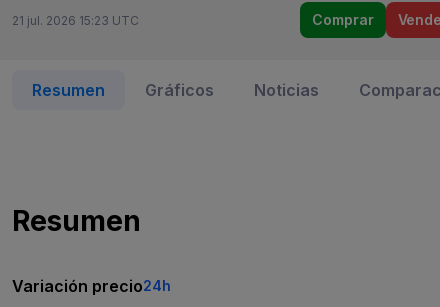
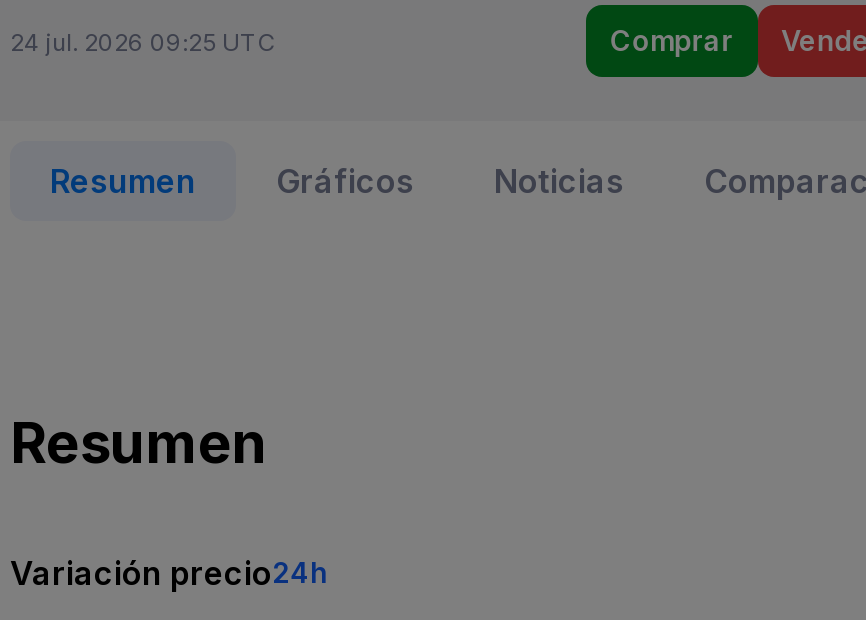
[12,13,139,28] 21 jul. 2026 15:23 UTC -> [10,28,276,58] 24 jul. 2026 09:25 UTC

